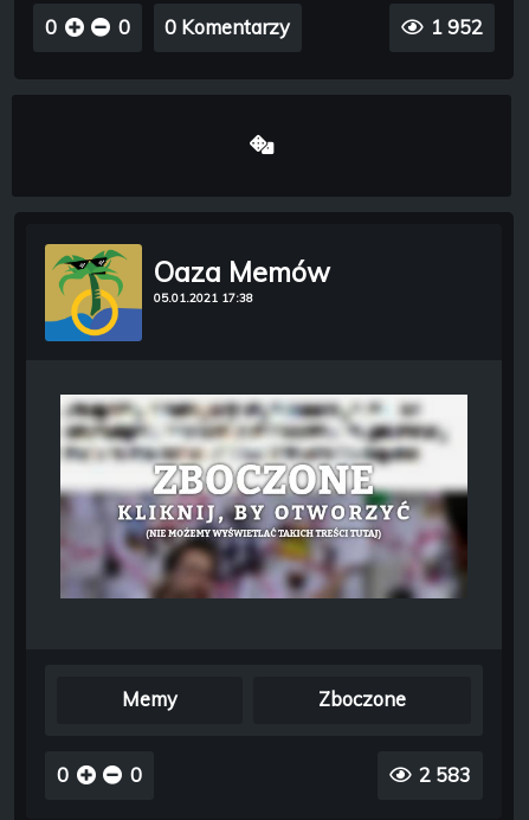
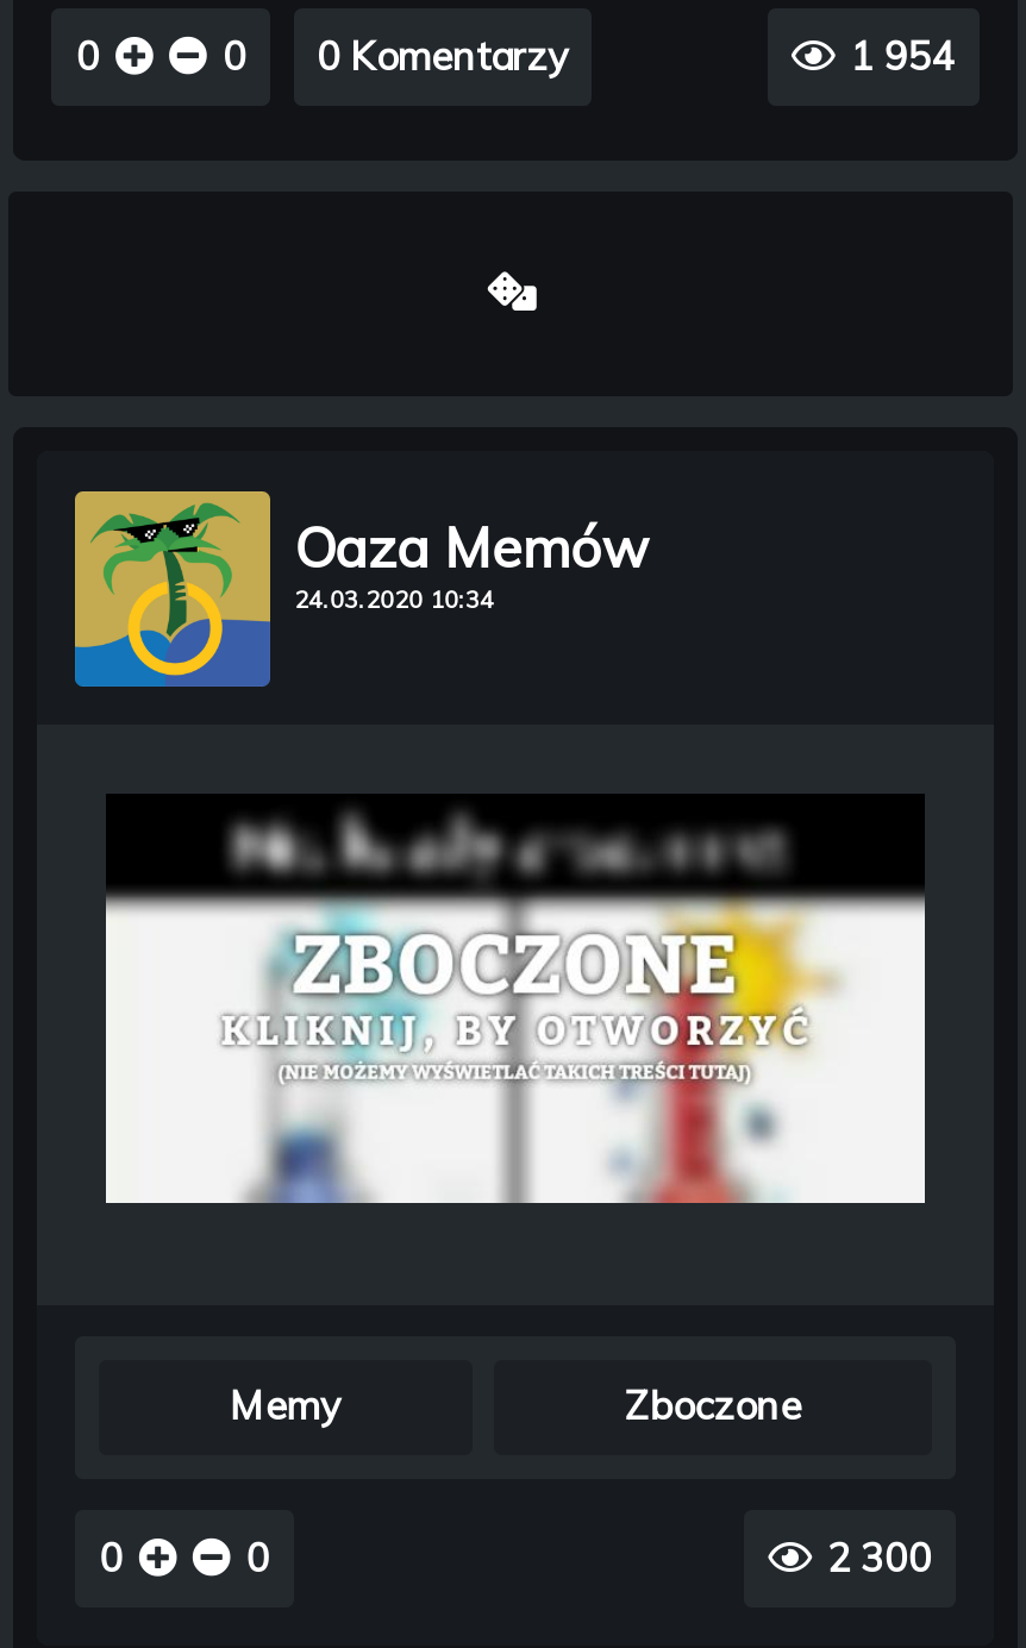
[430,15,482,39] 1 952 -> [850,32,955,79] 1 954
[154,291,253,305] 05.01.2021 17:38 -> [294,585,494,614] 24.03.2020 10:34
[59,393,469,600] [image] -> [104,794,927,1205] [image]
[419,763,471,787] 2 583 -> [827,1534,932,1581] 2 300

